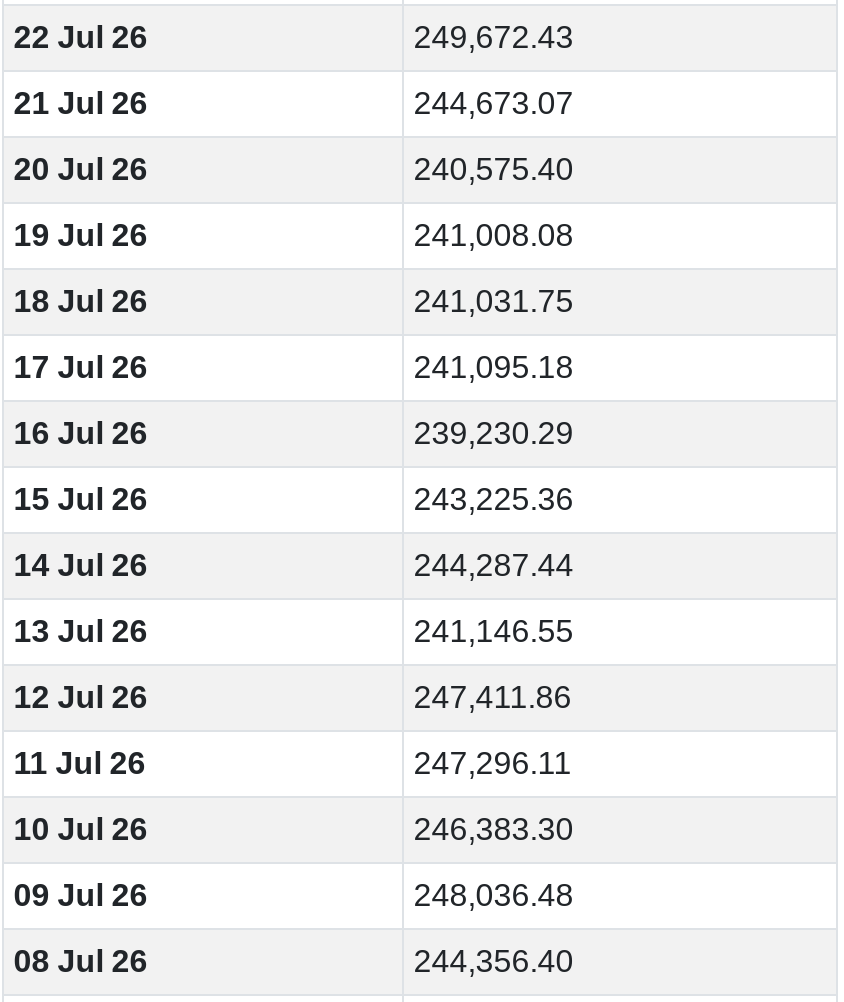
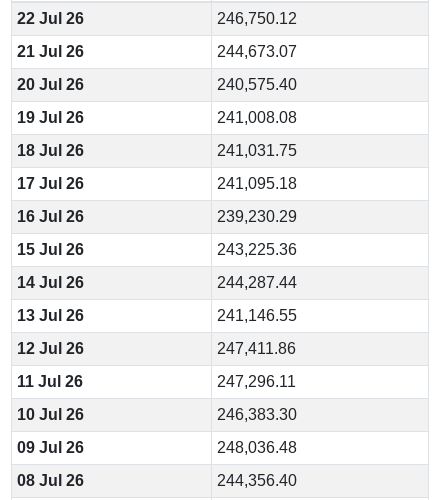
[414,20,574,54] 249,672.43 -> [217,10,297,27] 246,750.12

